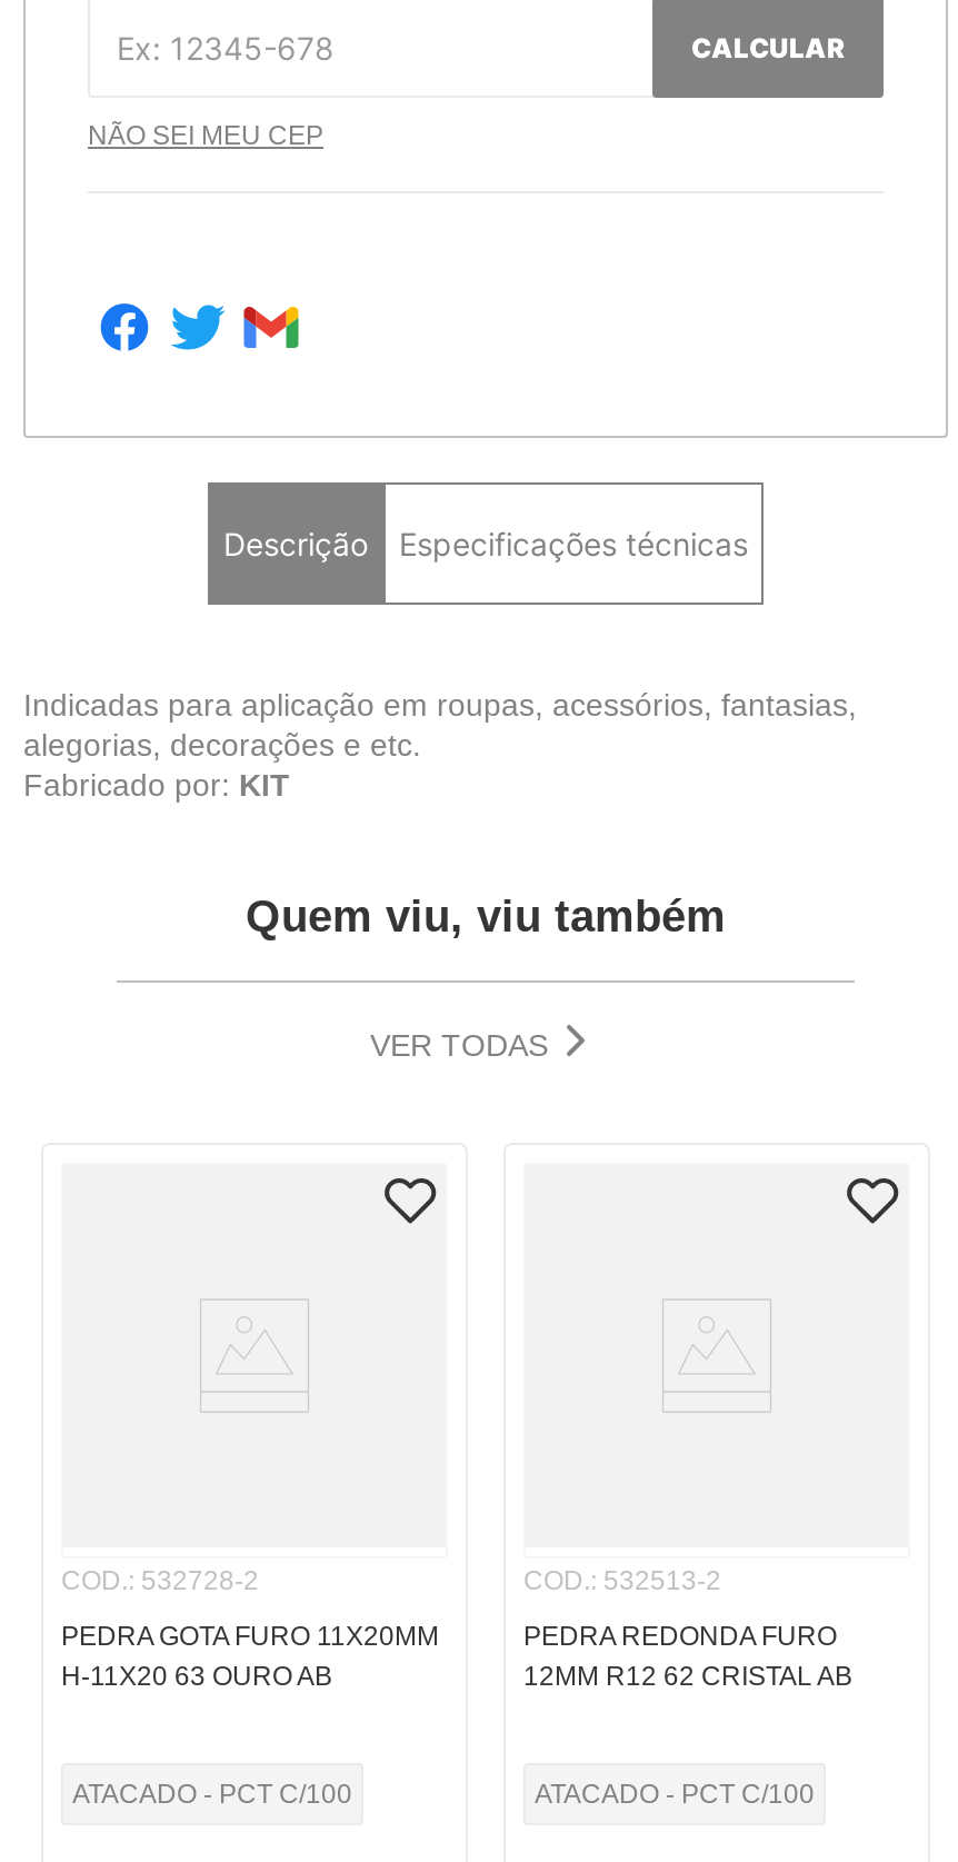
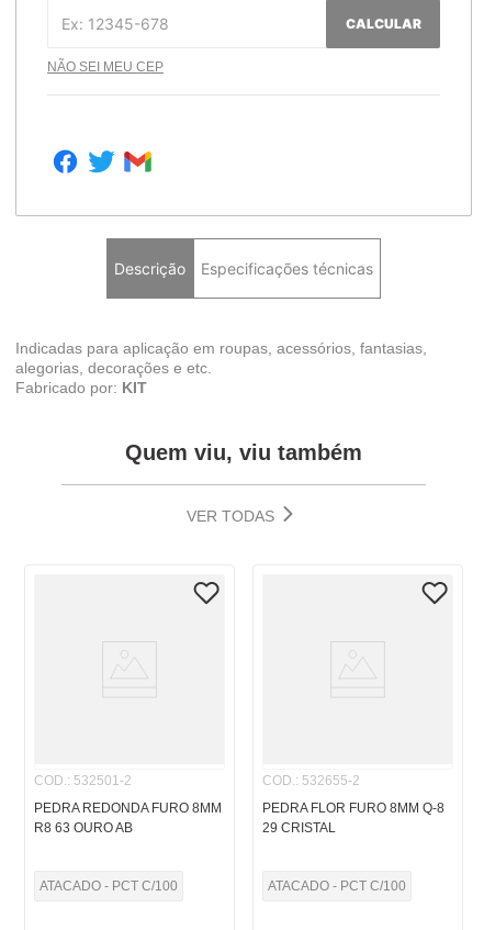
[61,1566,259,1597] COD.: 532728-2 -> [34,773,132,789] COD.: 532501-2
[523,1566,721,1597] COD.: 532513-2 -> [262,773,360,789] COD.: 532655-2
[61,1621,439,1652] PEDRA GOTA FURO 11X20MM -> [34,801,222,816] PEDRA REDONDA FURO 8MM
[523,1621,852,1692] PEDRA REDONDA FURO | 12MM R12 62 CRISTAL AB -> [262,801,444,836] PEDRA FLOR FURO 8MM Q-8 | 29 CRISTAL
[61,1661,332,1692] H-11X20 63 OURO AB -> [34,820,133,836] R8 63 OURO AB

